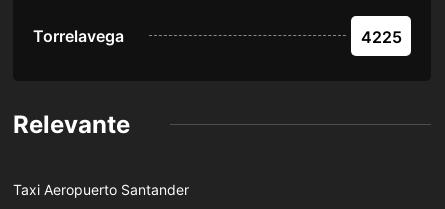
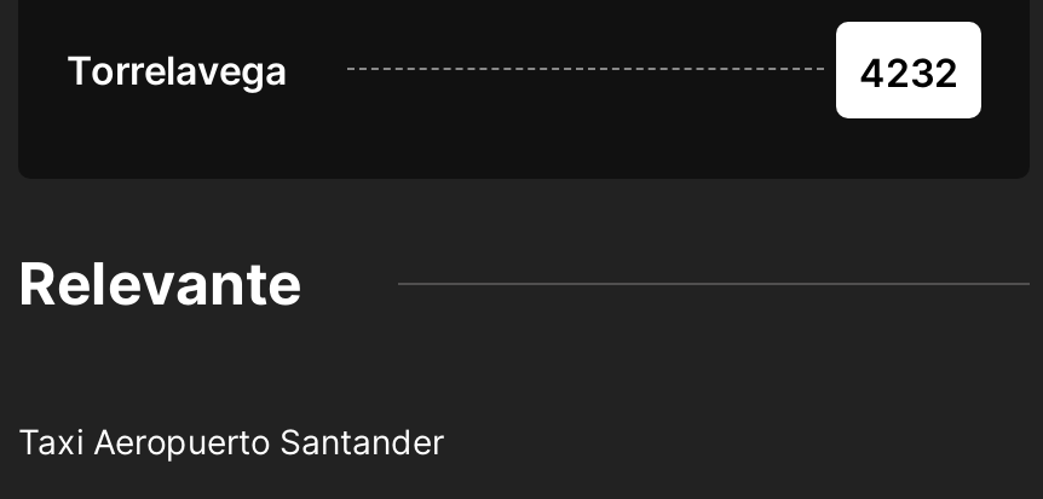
[360,27,401,47] 4225 -> [859,47,958,95] 4232

